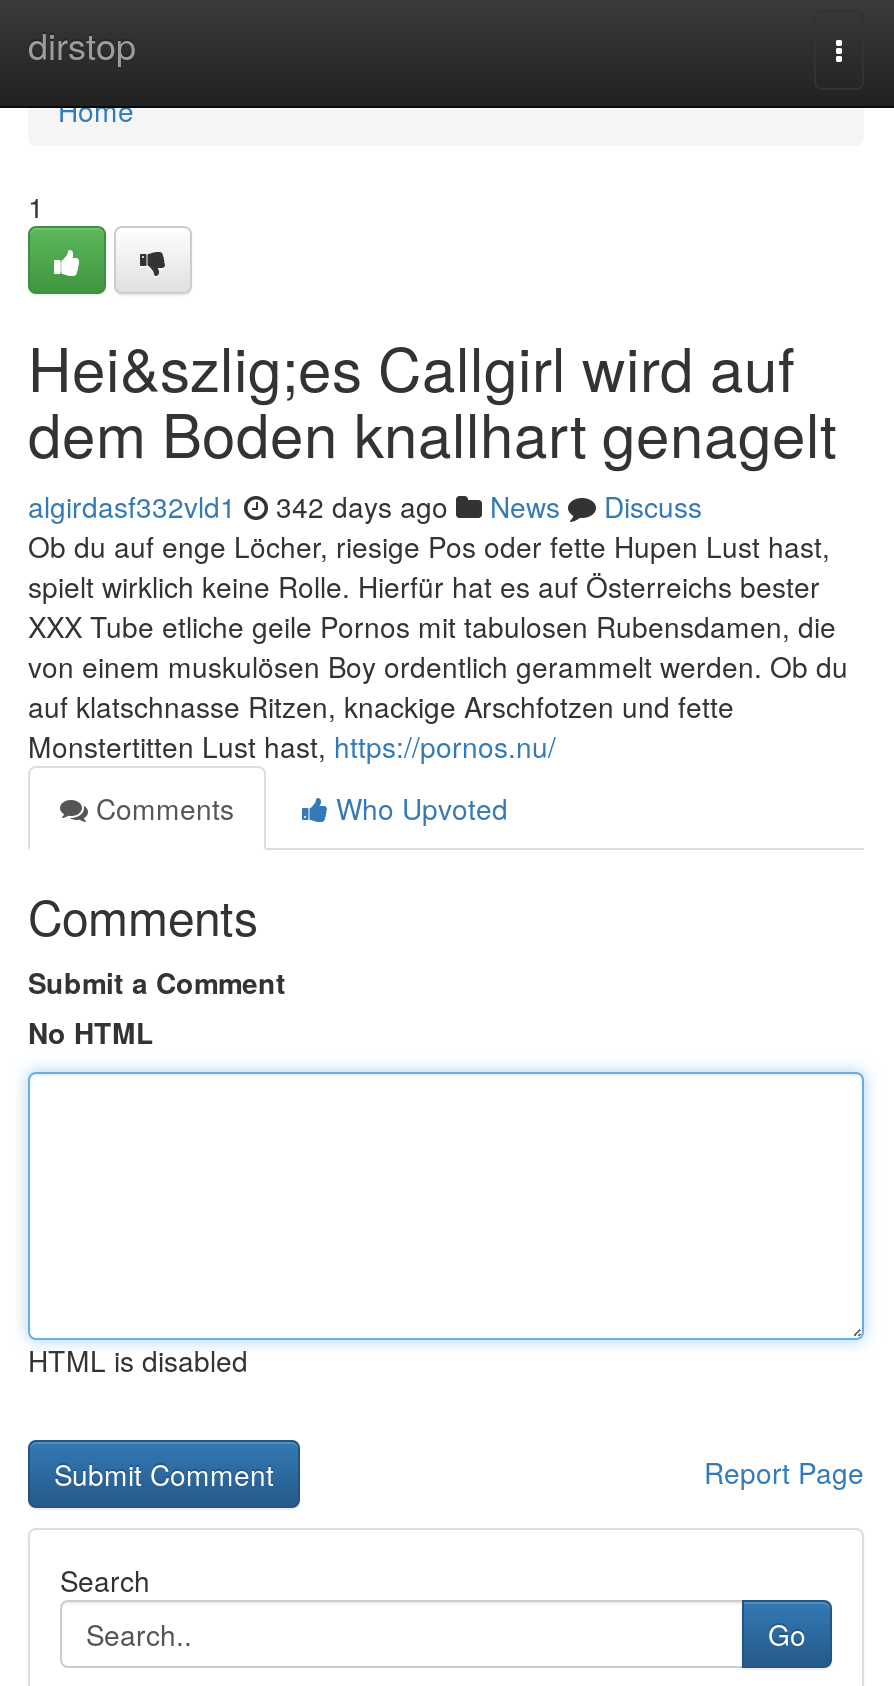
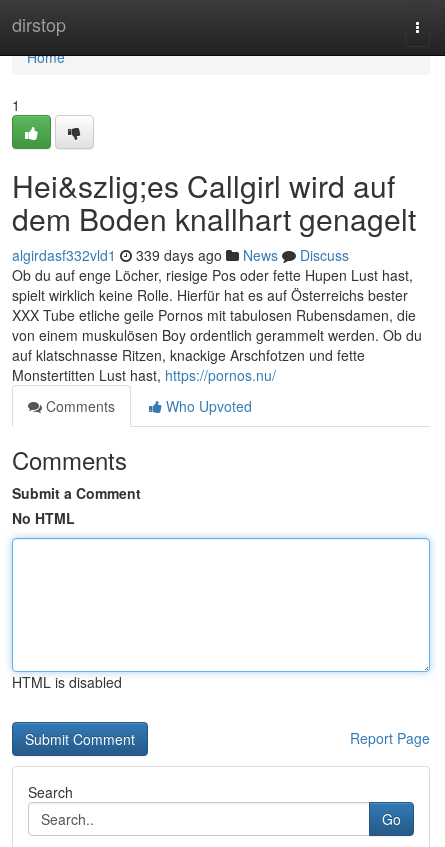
[28,486,702,526] algirdasf332vld1 342 days ago News Discuss -> [12,245,349,265] algirdasf332vld1 339 days ago News Discuss

